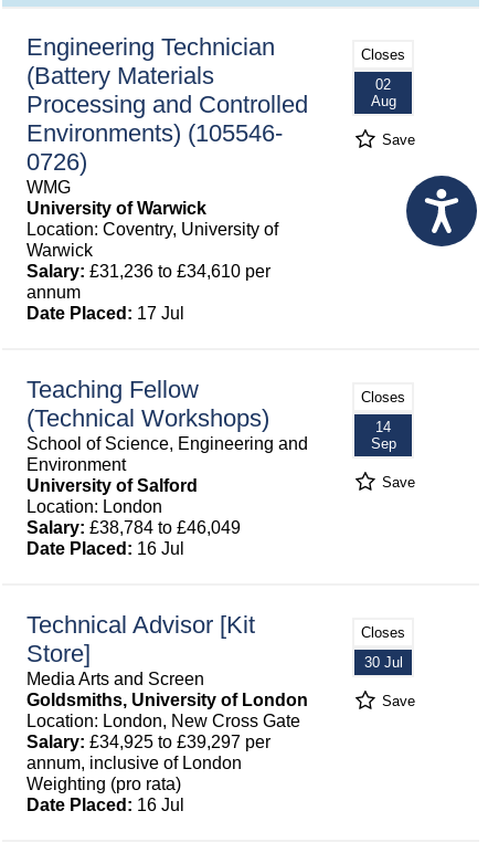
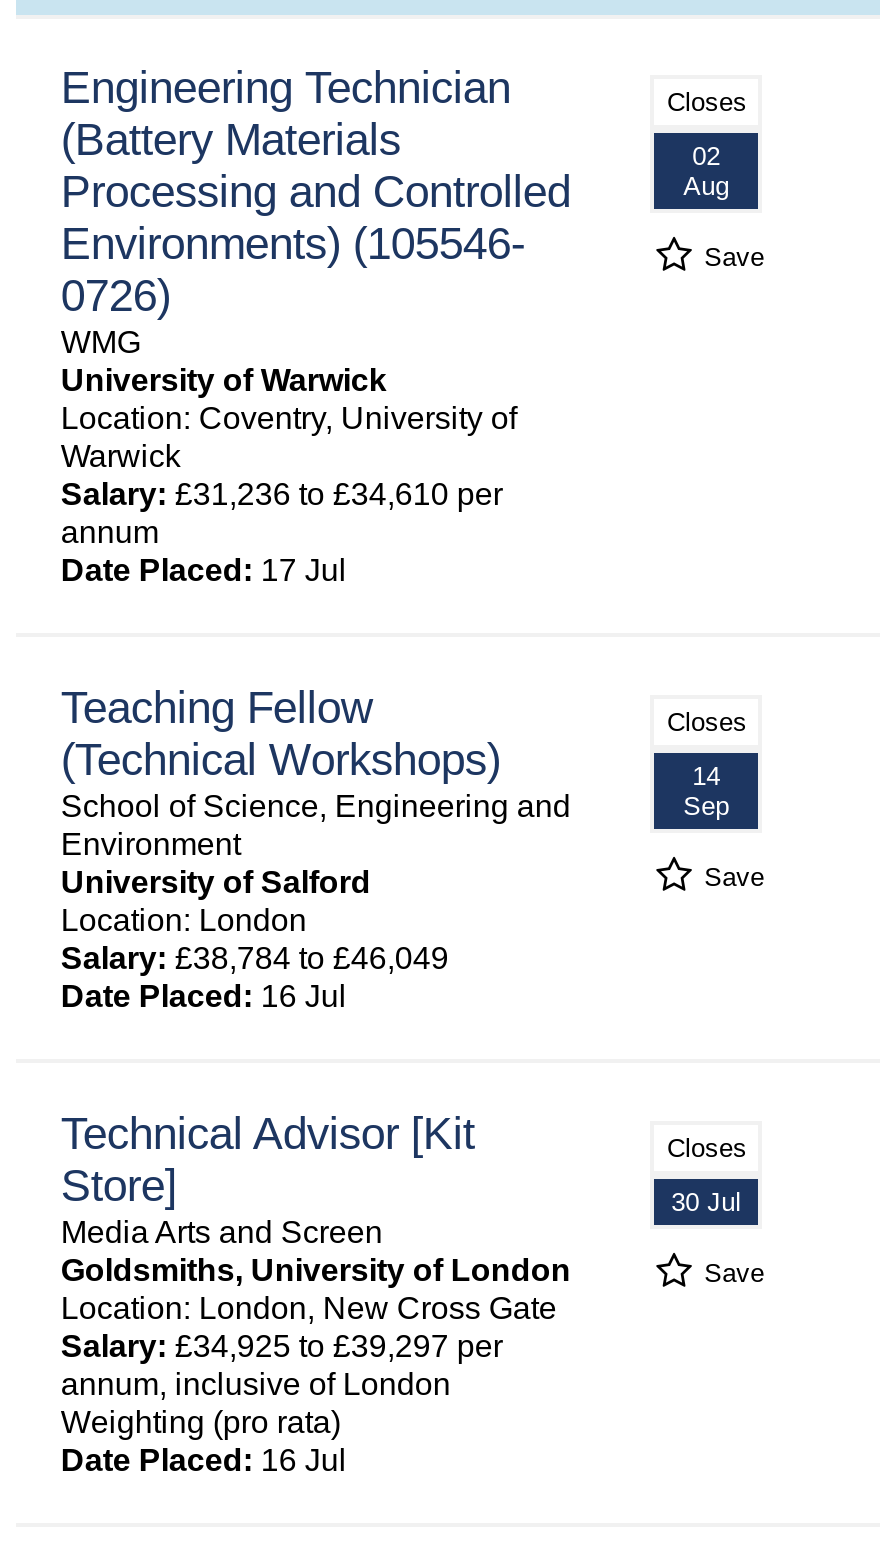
[405,175,478,248] [image] -> none

